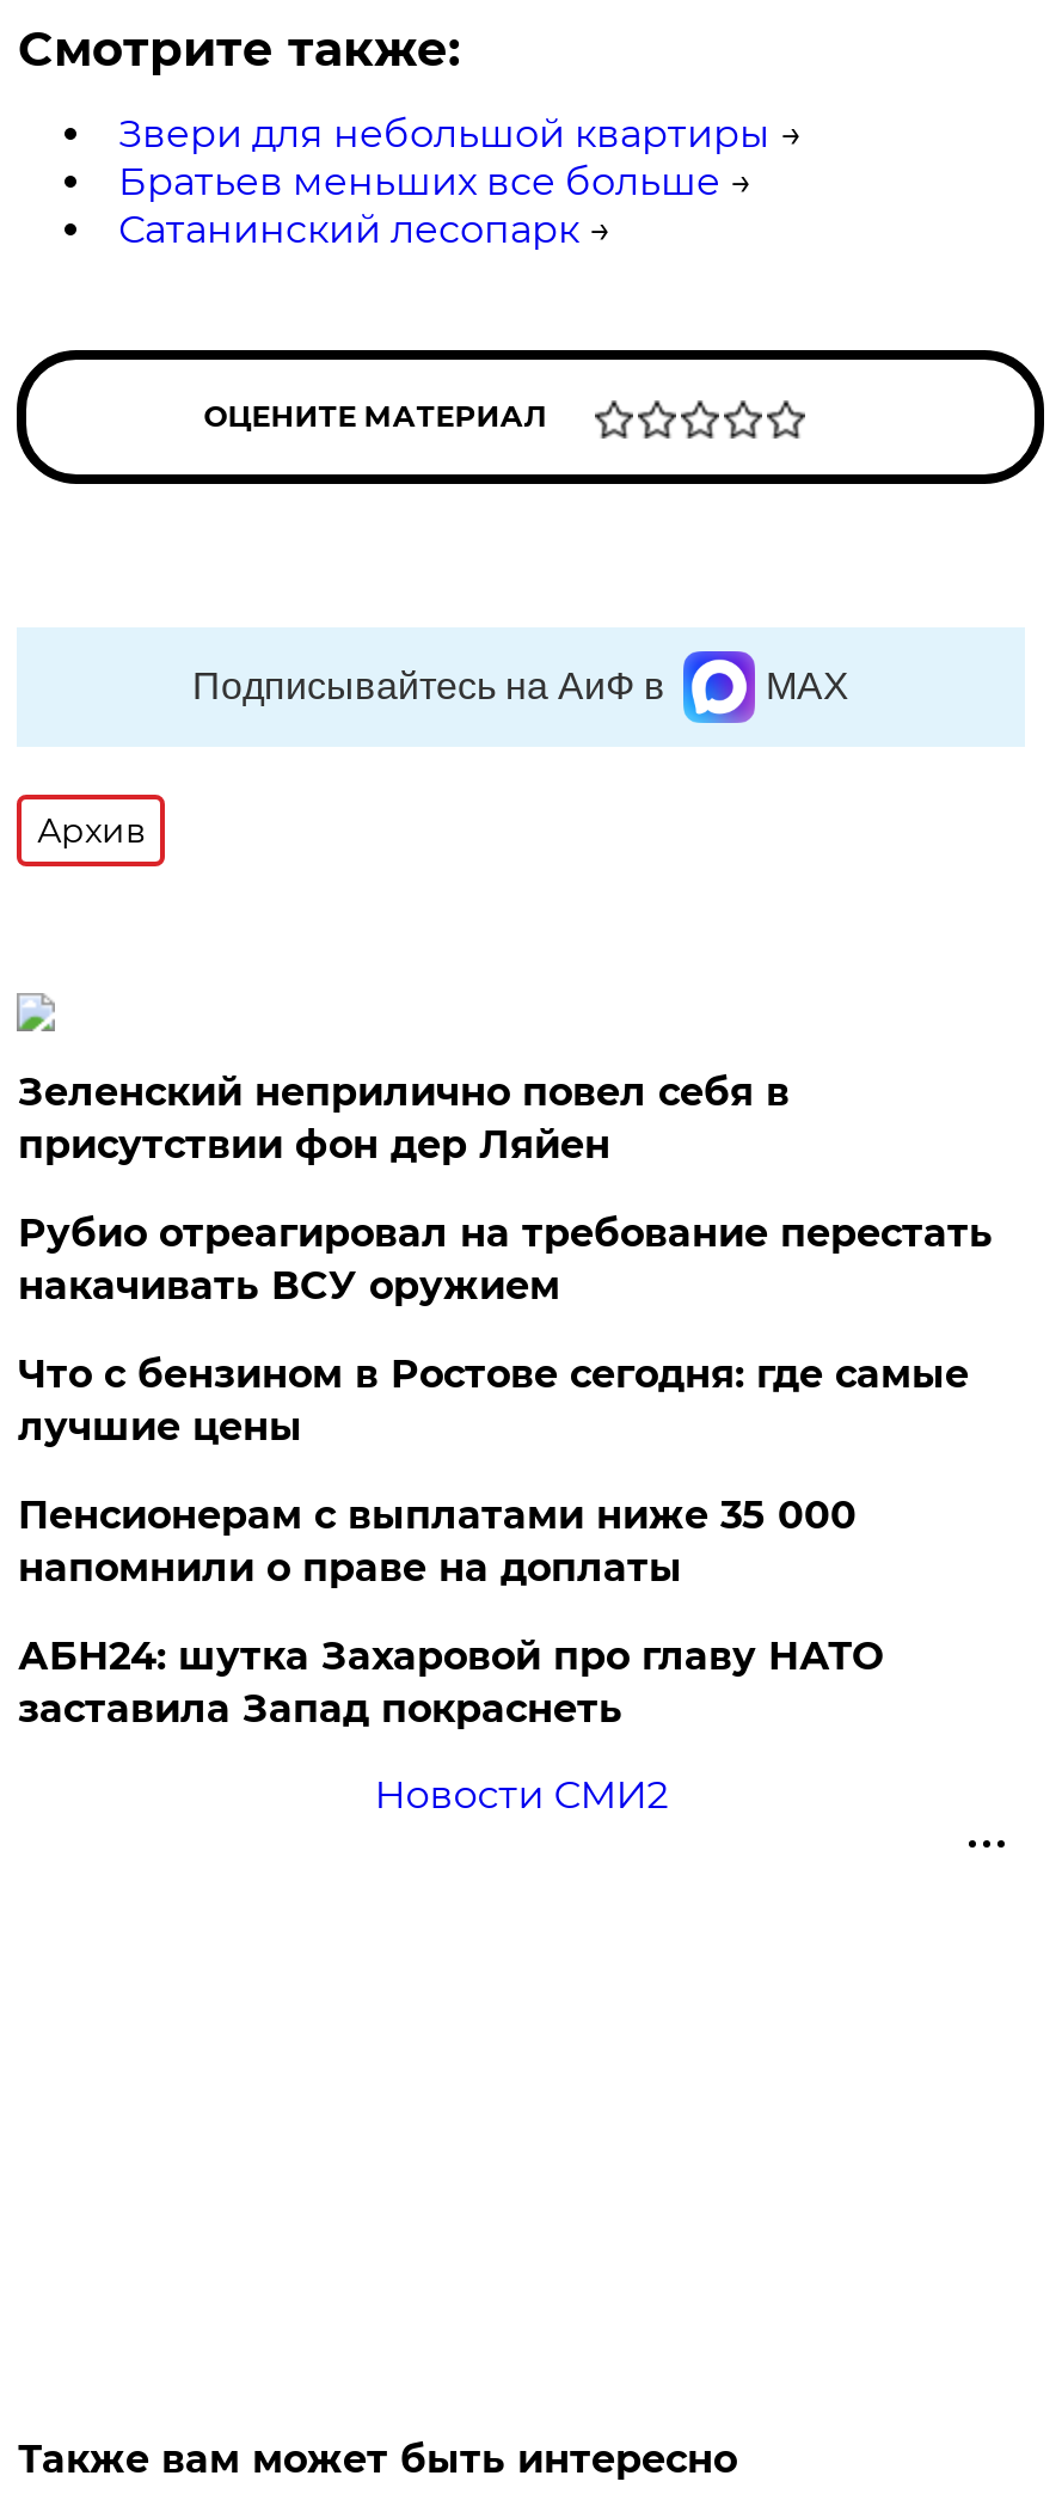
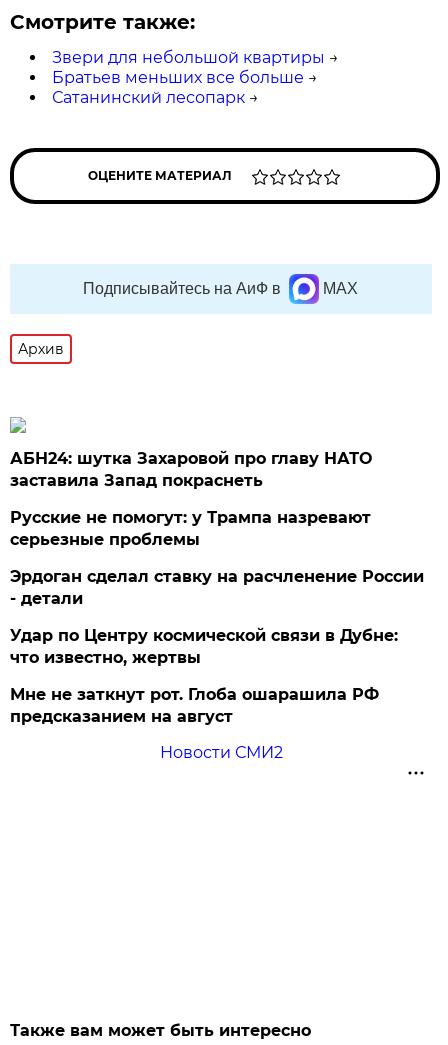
[18,1070,992,1591] Зеленский неприлично повел cебя в | присутствии фон дер Ляйен | Рубио отреагировал на требование перестать | накачивать ВСУ оружием | Что с бензином в Ростове сегодня: где самые | лучшие цены | Пенсионерам с выплатами ниже 35 000 | напомнили о праве на доплаты -> none
moved [18,1634,883,1732] -> [10,449,372,490]: АБН24: шутка Захаровой про главу НАТО | заставила Запад покраснеть
none -> [10,508,424,726] Русские не помогут: у Трампа назревают | серьезные проблемы | Эрдоган сделал ставку на расчленение России | - детали | Удар по Центру космической связи в Дубне: | что известно, жертвы | Мне не заткнут рот. Глоба ошарашила РФ | предсказанием на август

